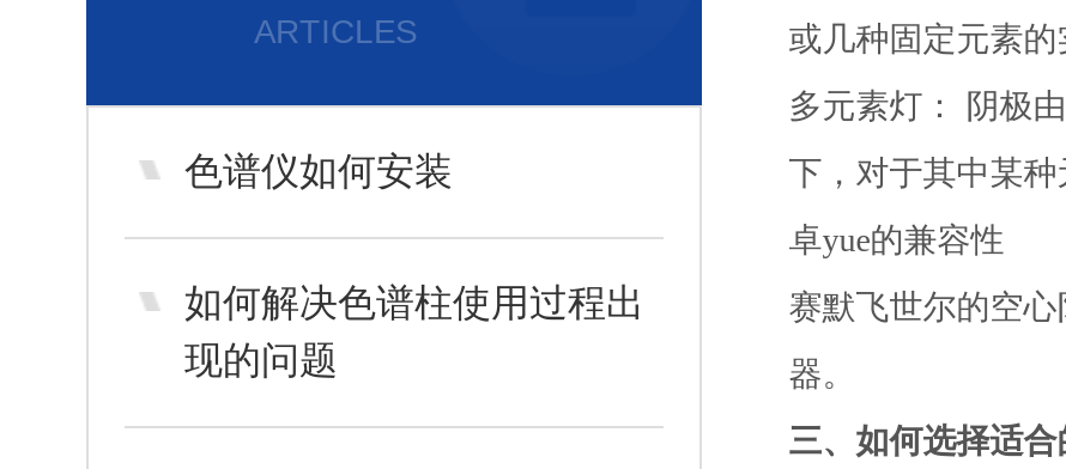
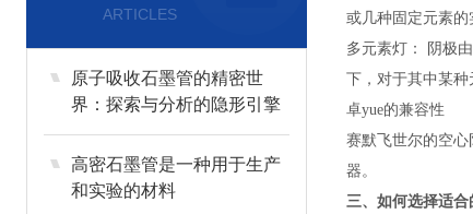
[184,151,453,191] 色谱仪如何安装 -> [71,69,281,114] 原子吸收石墨管的精密世 | 界：探索与分析的隐形引擎
[184,282,644,380] 如何解决色谱柱使用过程出 | 现的问题 -> [71,155,281,200] 高密石墨管是一种用于生产 | 和实验的材料

